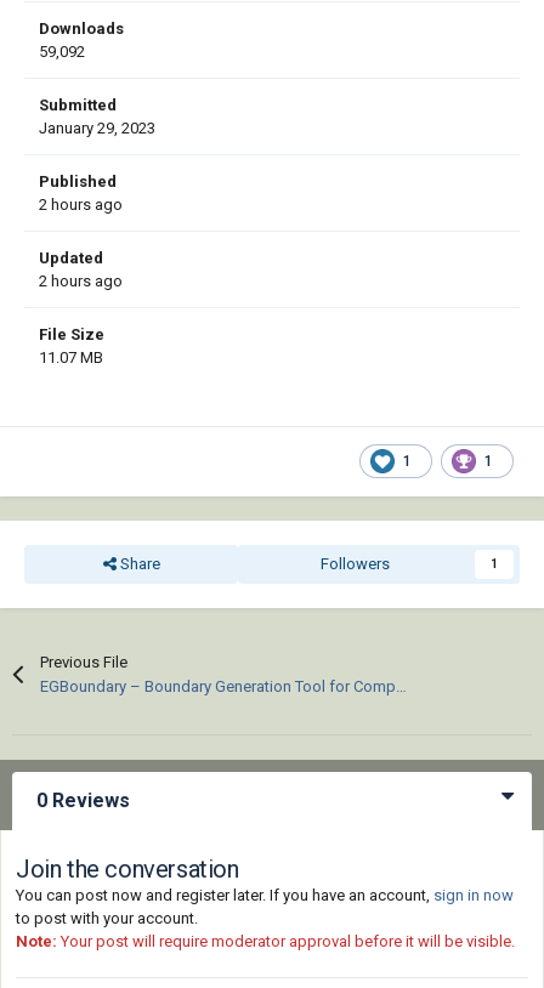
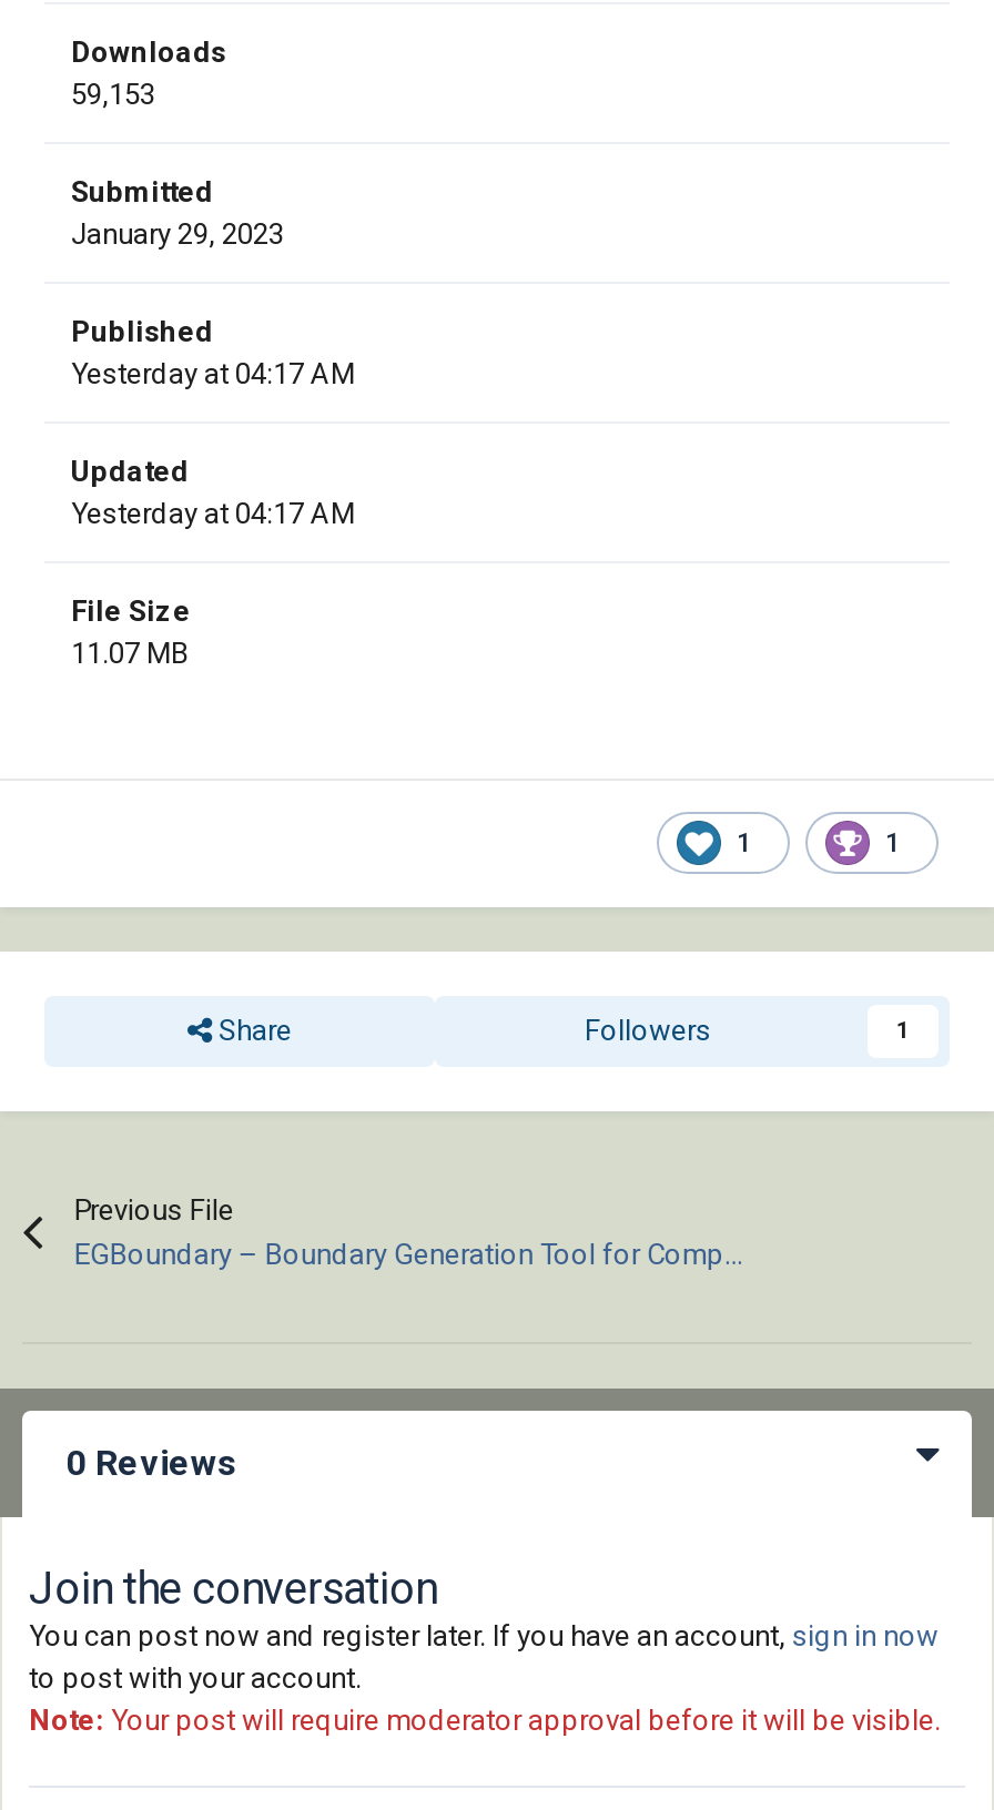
[39,42,85,60] 59,092 -> [71,77,155,110] 59,153
[39,195,123,213] 2 hours ago -> [71,356,355,389] Yesterday at 04:17 AM
[39,271,123,289] 2 hours ago -> [71,496,355,529] Yesterday at 04:17 AM

